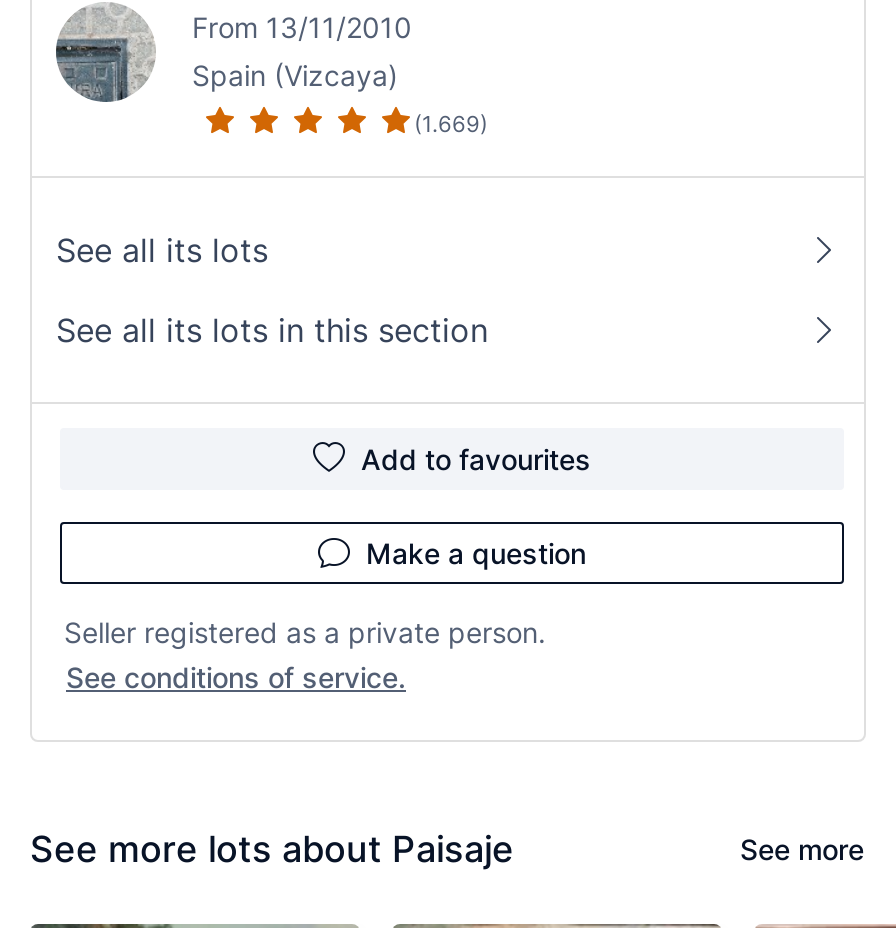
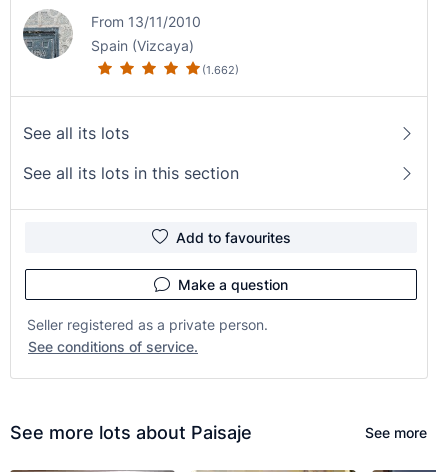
[414,109,488,137] (1.669) -> [202,63,239,77] (1.662)

